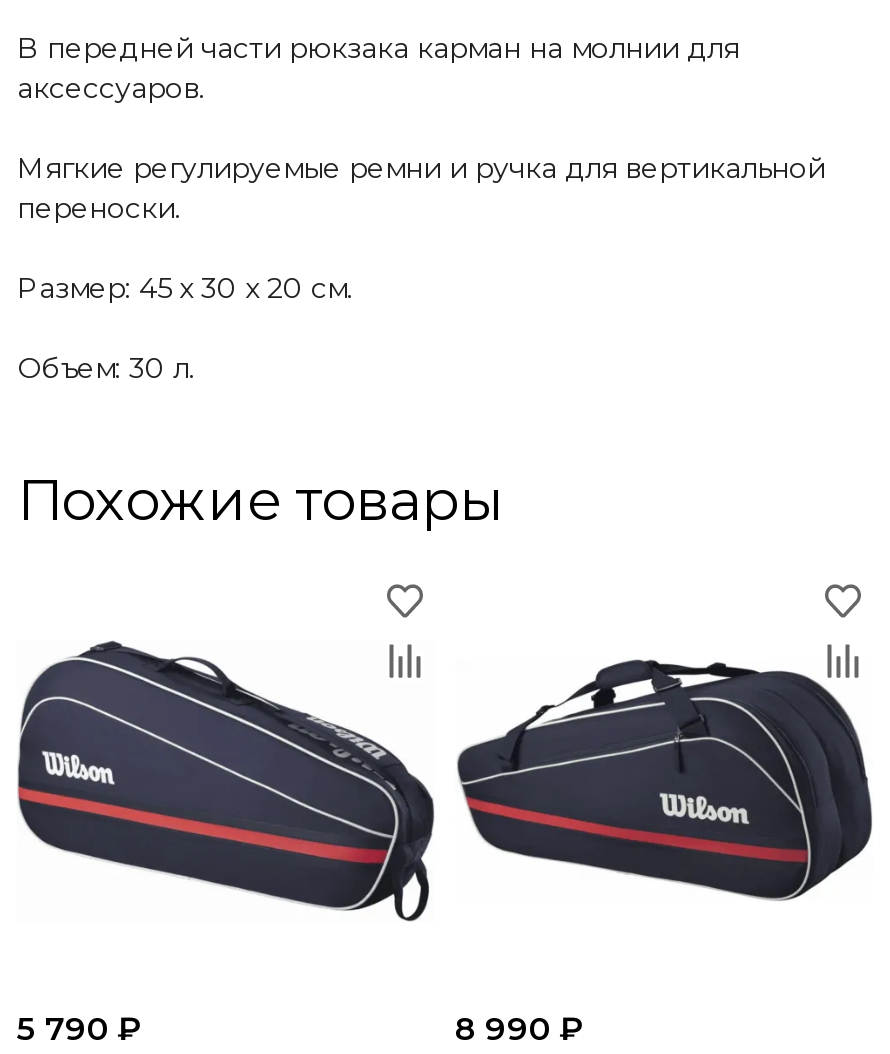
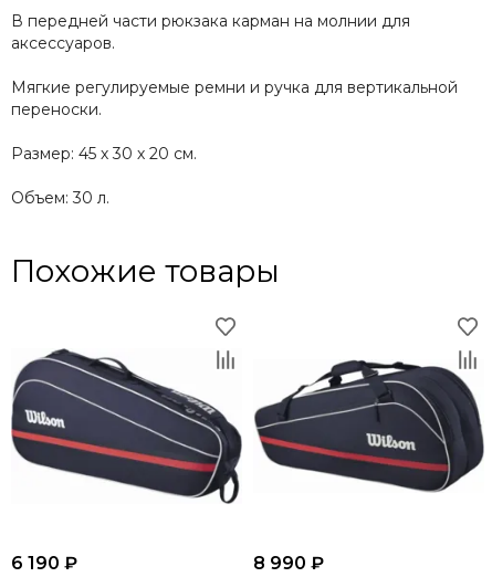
[17,1009,141,1047] 5 790 ₽ -> [11,552,77,573] 6 190 ₽

